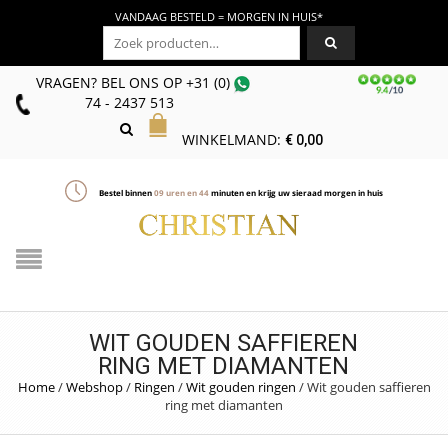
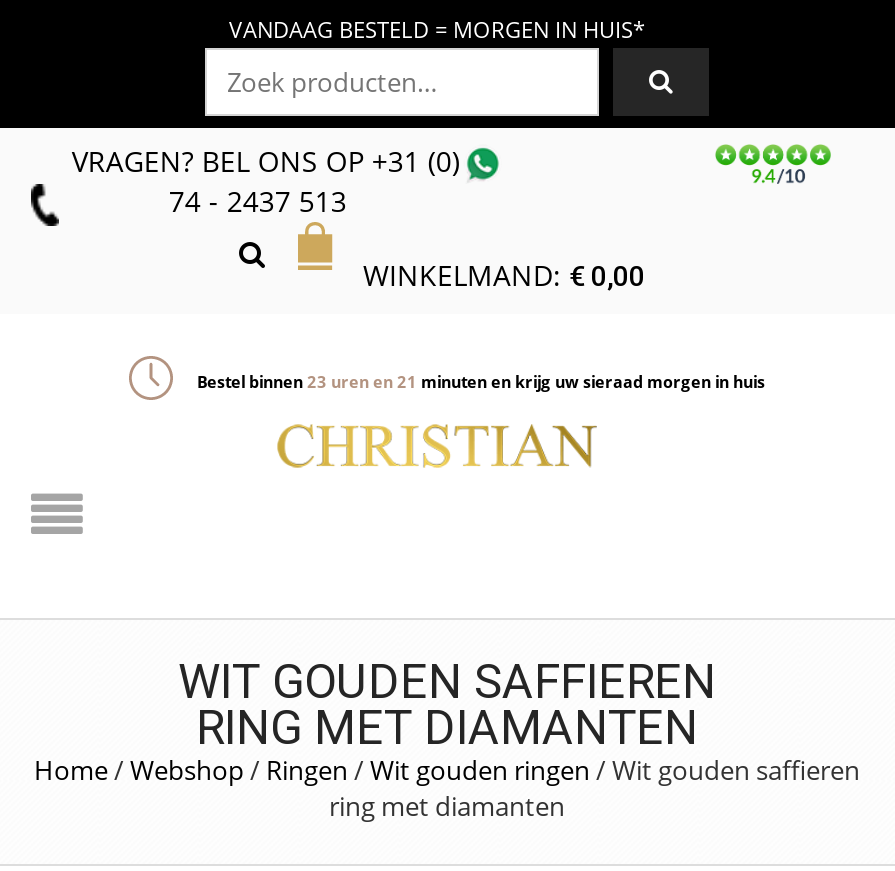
[99,187,383,198] Bestel binnen 09 uren en 44 minuten en krijg uw sieraad morgen in huis -> [197,369,765,391] Bestel binnen 23 uren en 21 minuten en krijg uw sieraad morgen in huis

